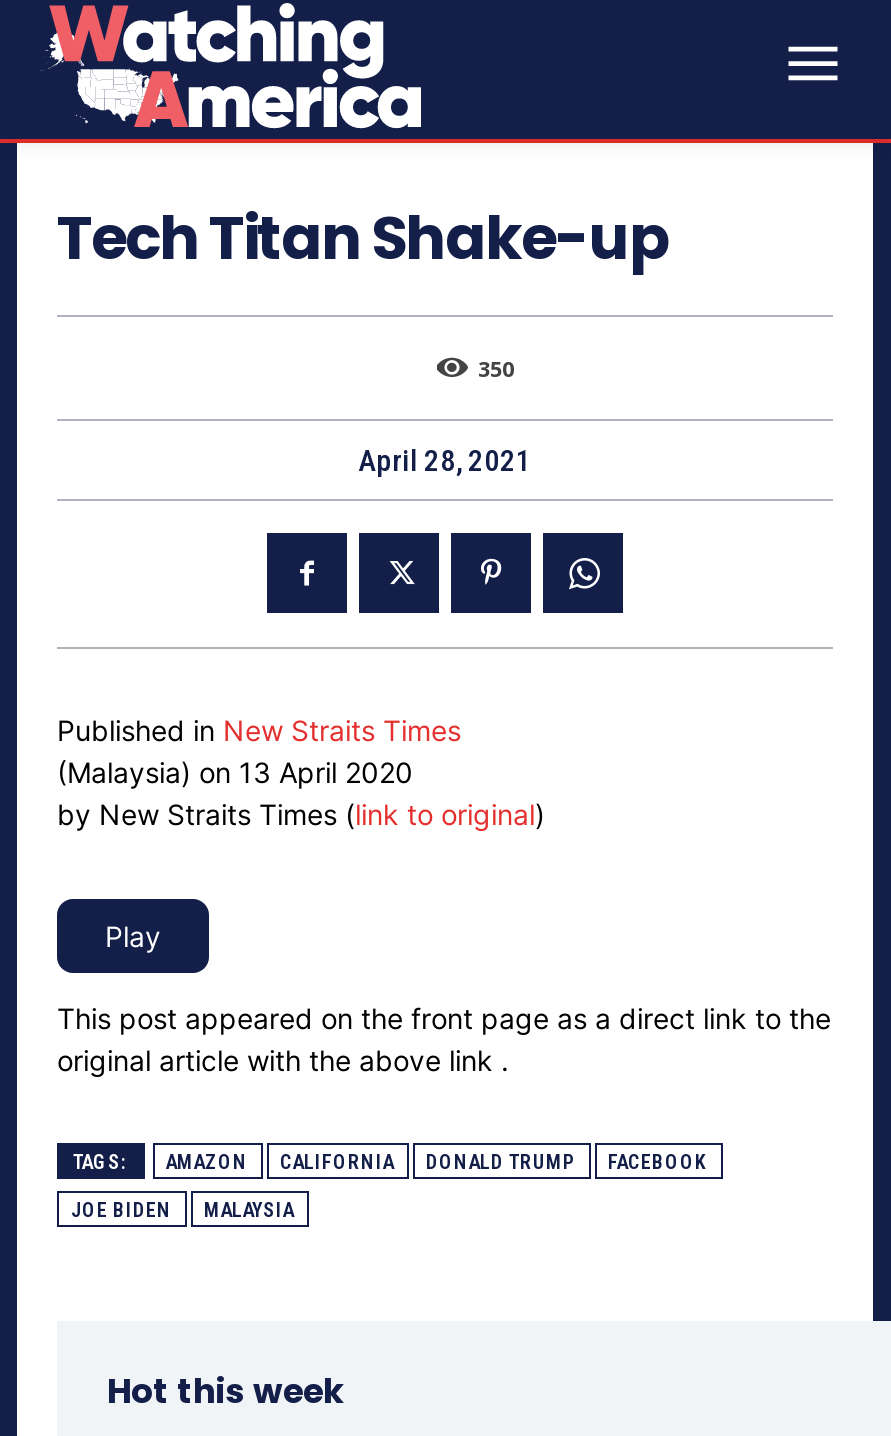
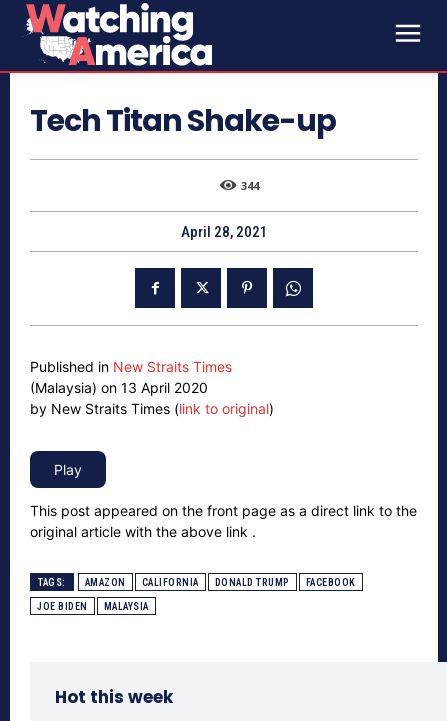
[478,353,514,383] 350 -> [240,178,258,193] 344

